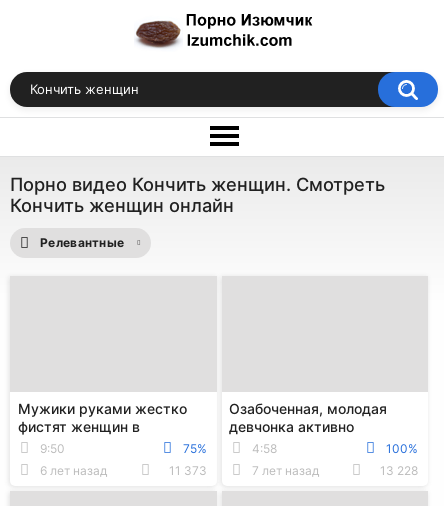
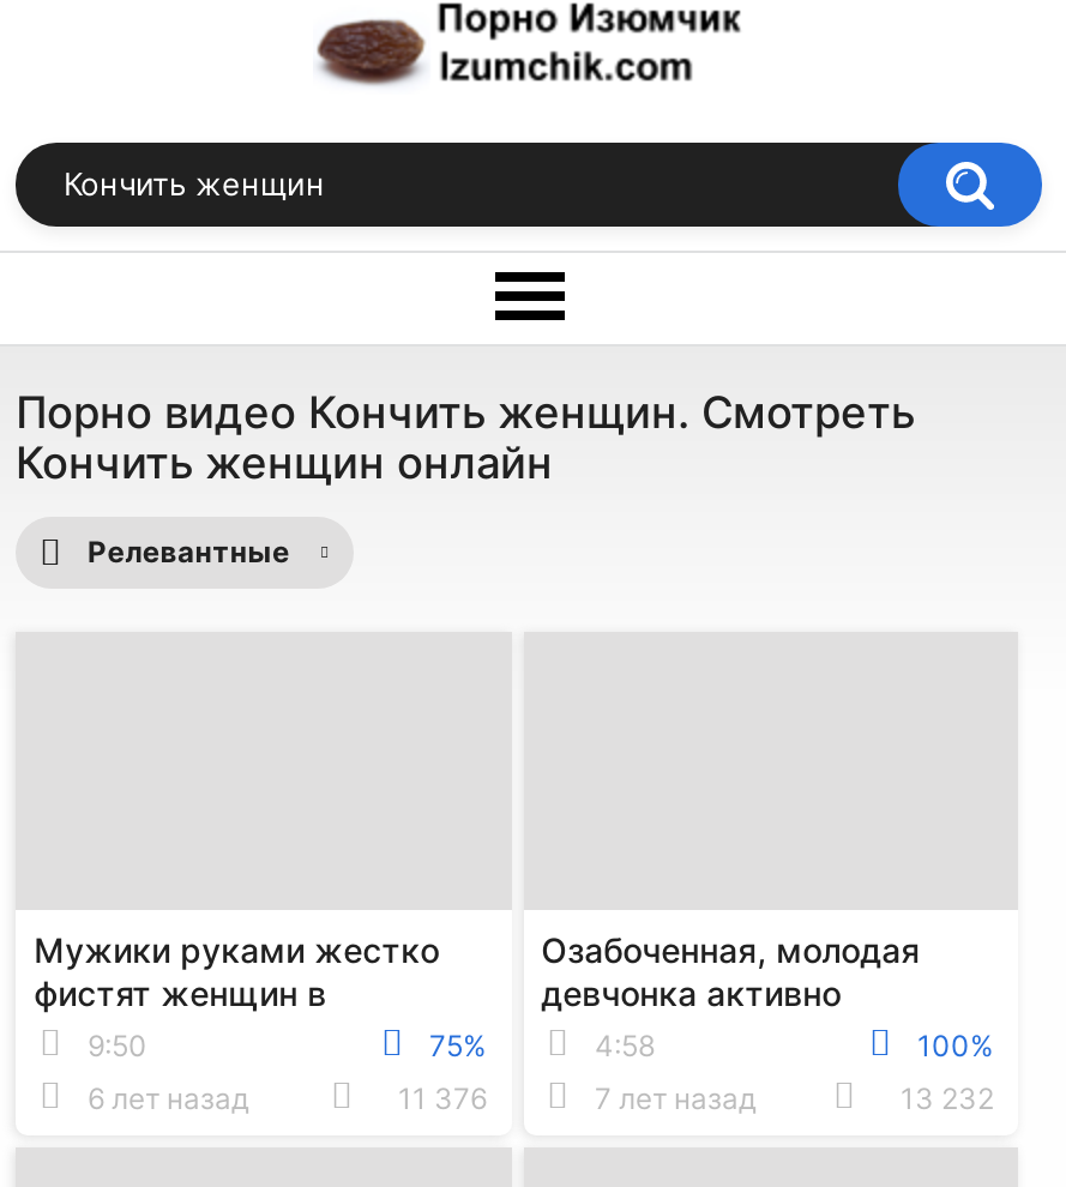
[168,463,206,478] 11 373 -> [398,1080,487,1116] 11 376
[380,463,418,478] 13 228 -> [901,1080,994,1116] 13 232

